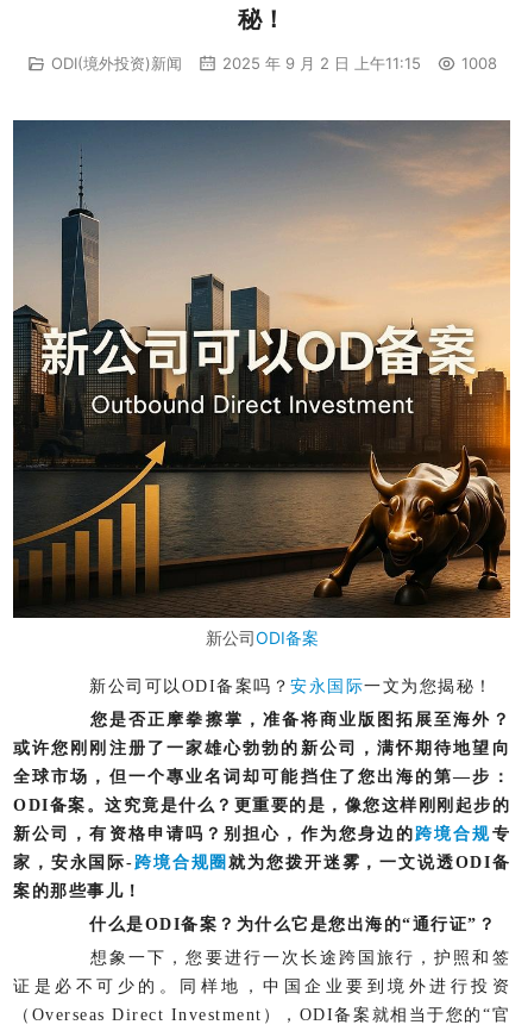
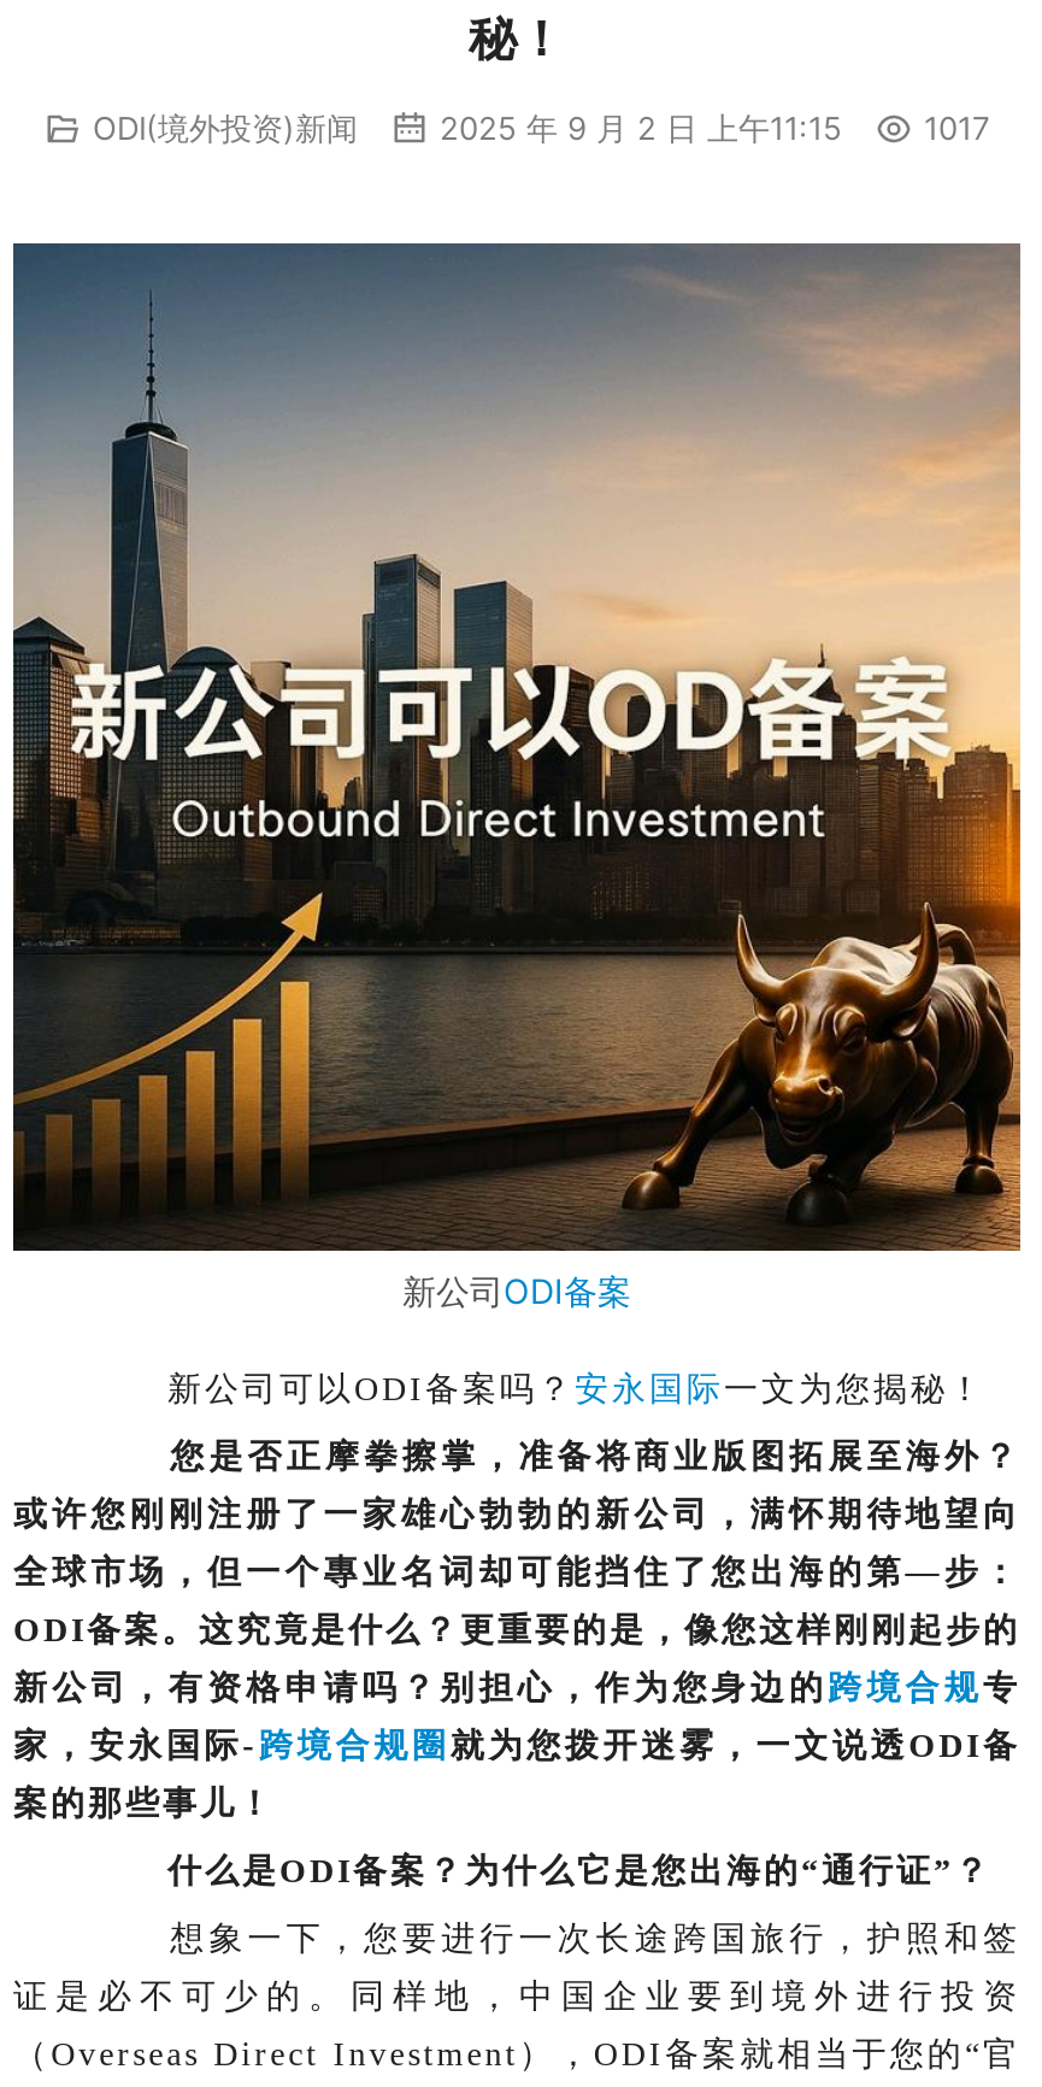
[51,54,496,73] ODI(境外投资)新闻 2025 年 9 月 2 日 上午11:15 1008 -> [93,108,989,147] ODI(境外投资)新闻 2025 年 9 月 2 日 上午11:15 1017

